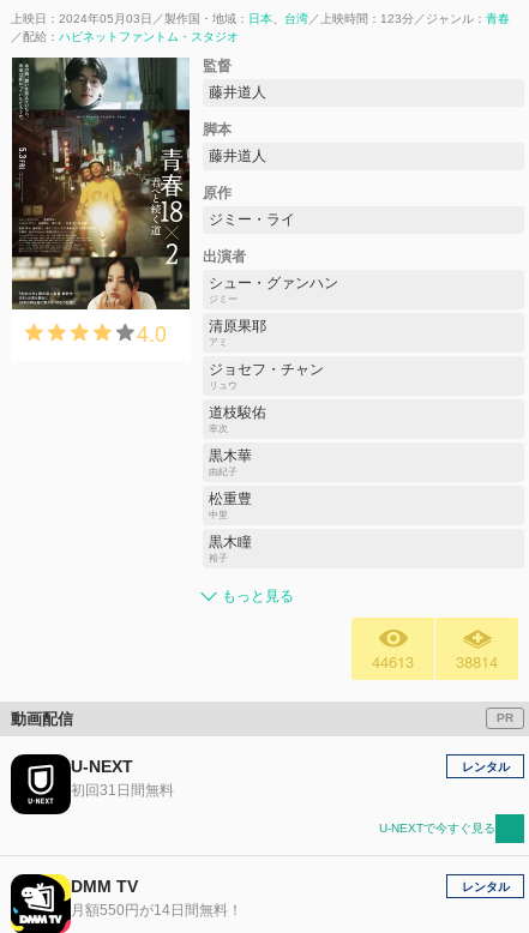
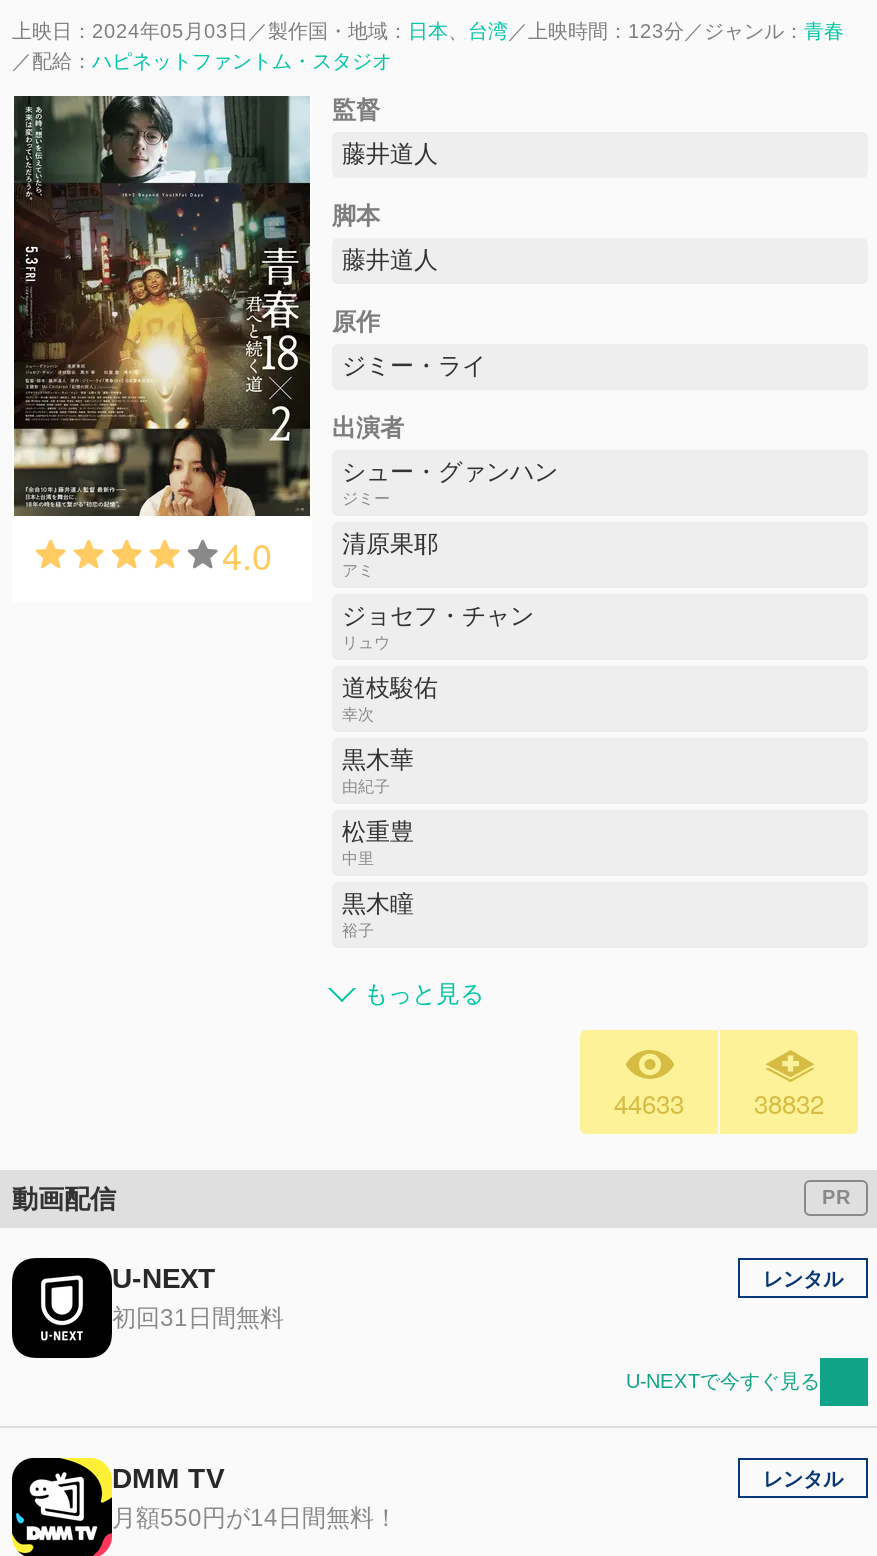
[372,649,414,672] 44613 -> [614,1083,684,1121] 44633
[456,649,498,672] 38814 -> [754,1083,824,1121] 38832

